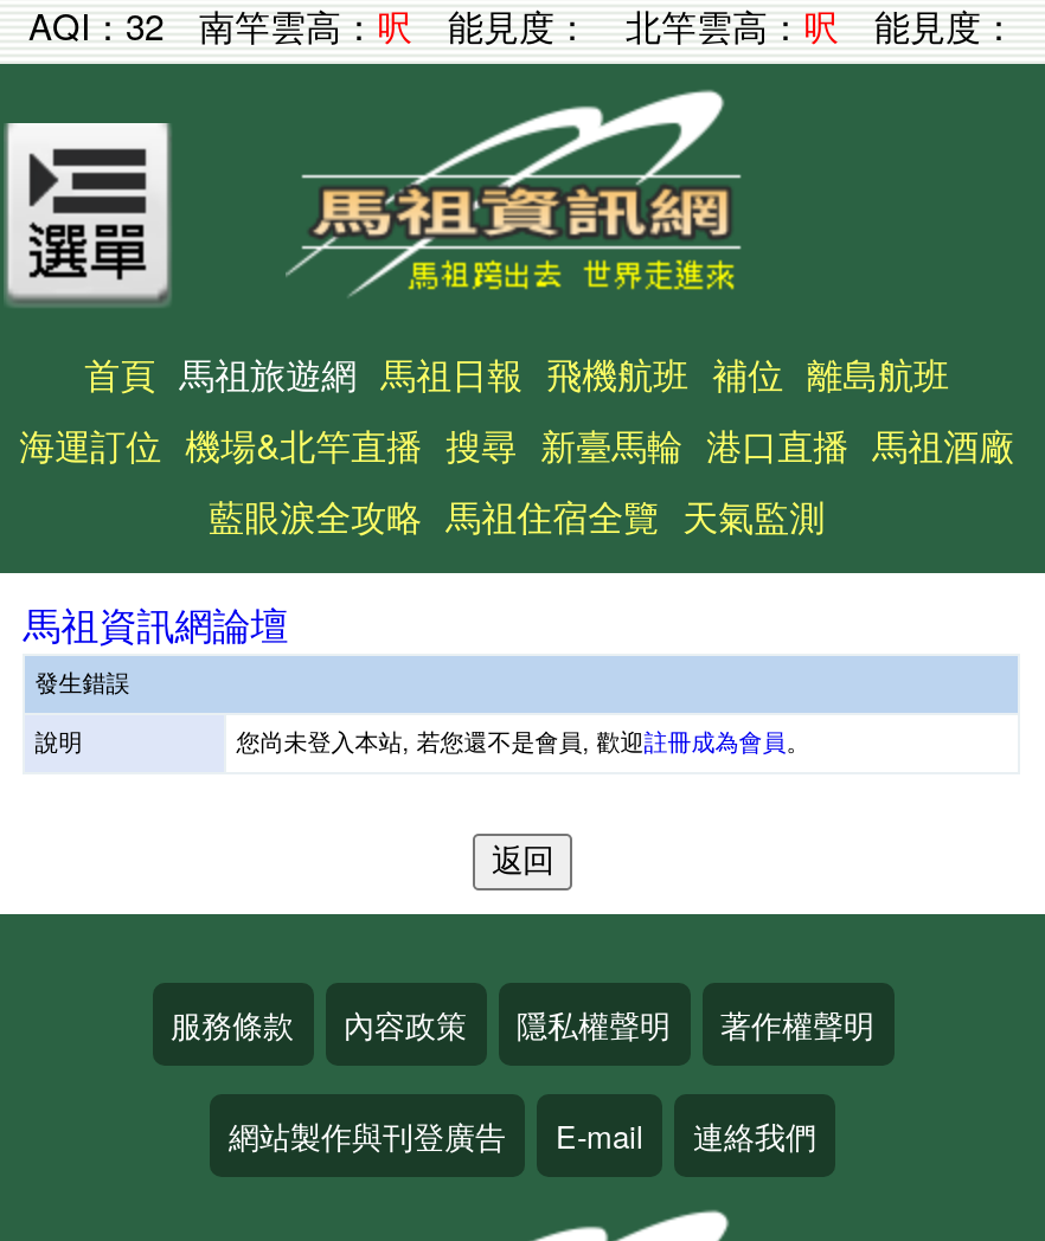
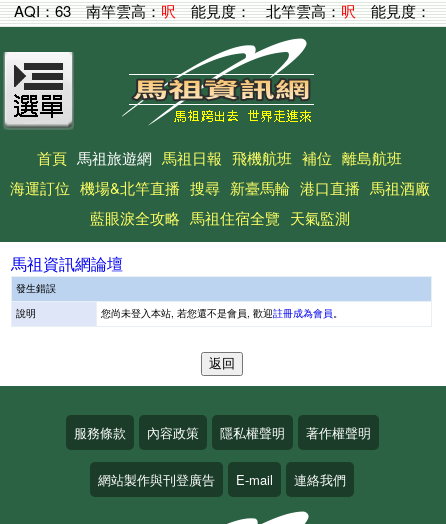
[28,0,1017,50] AQI：32 南竿雲高：呎能見度：北竿雲高：呎能見度： -> [13,0,430,21] AQI：63 南竿雲高：呎能見度：北竿雲高：呎能見度：

